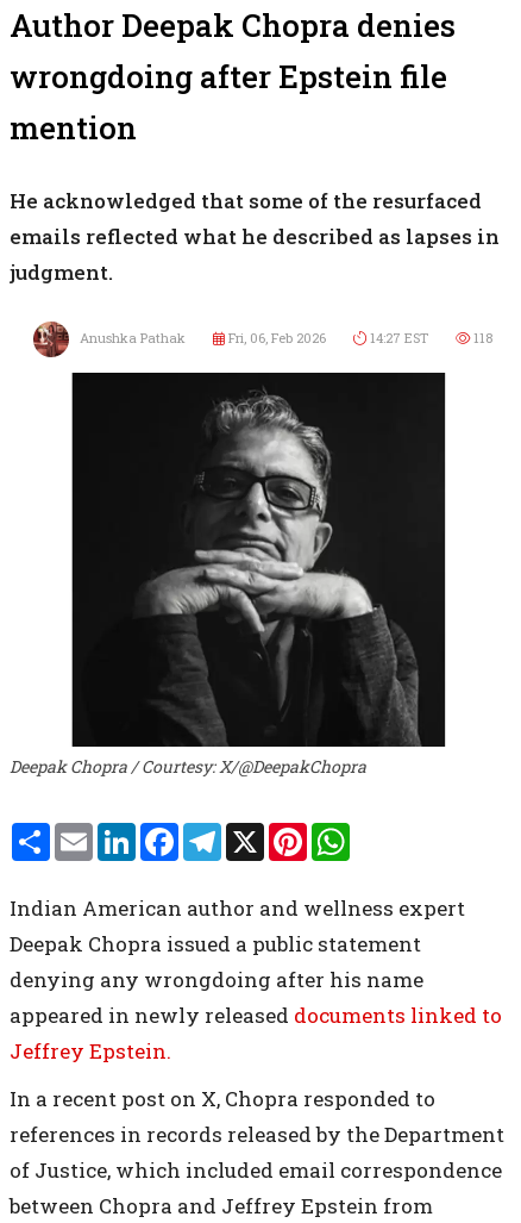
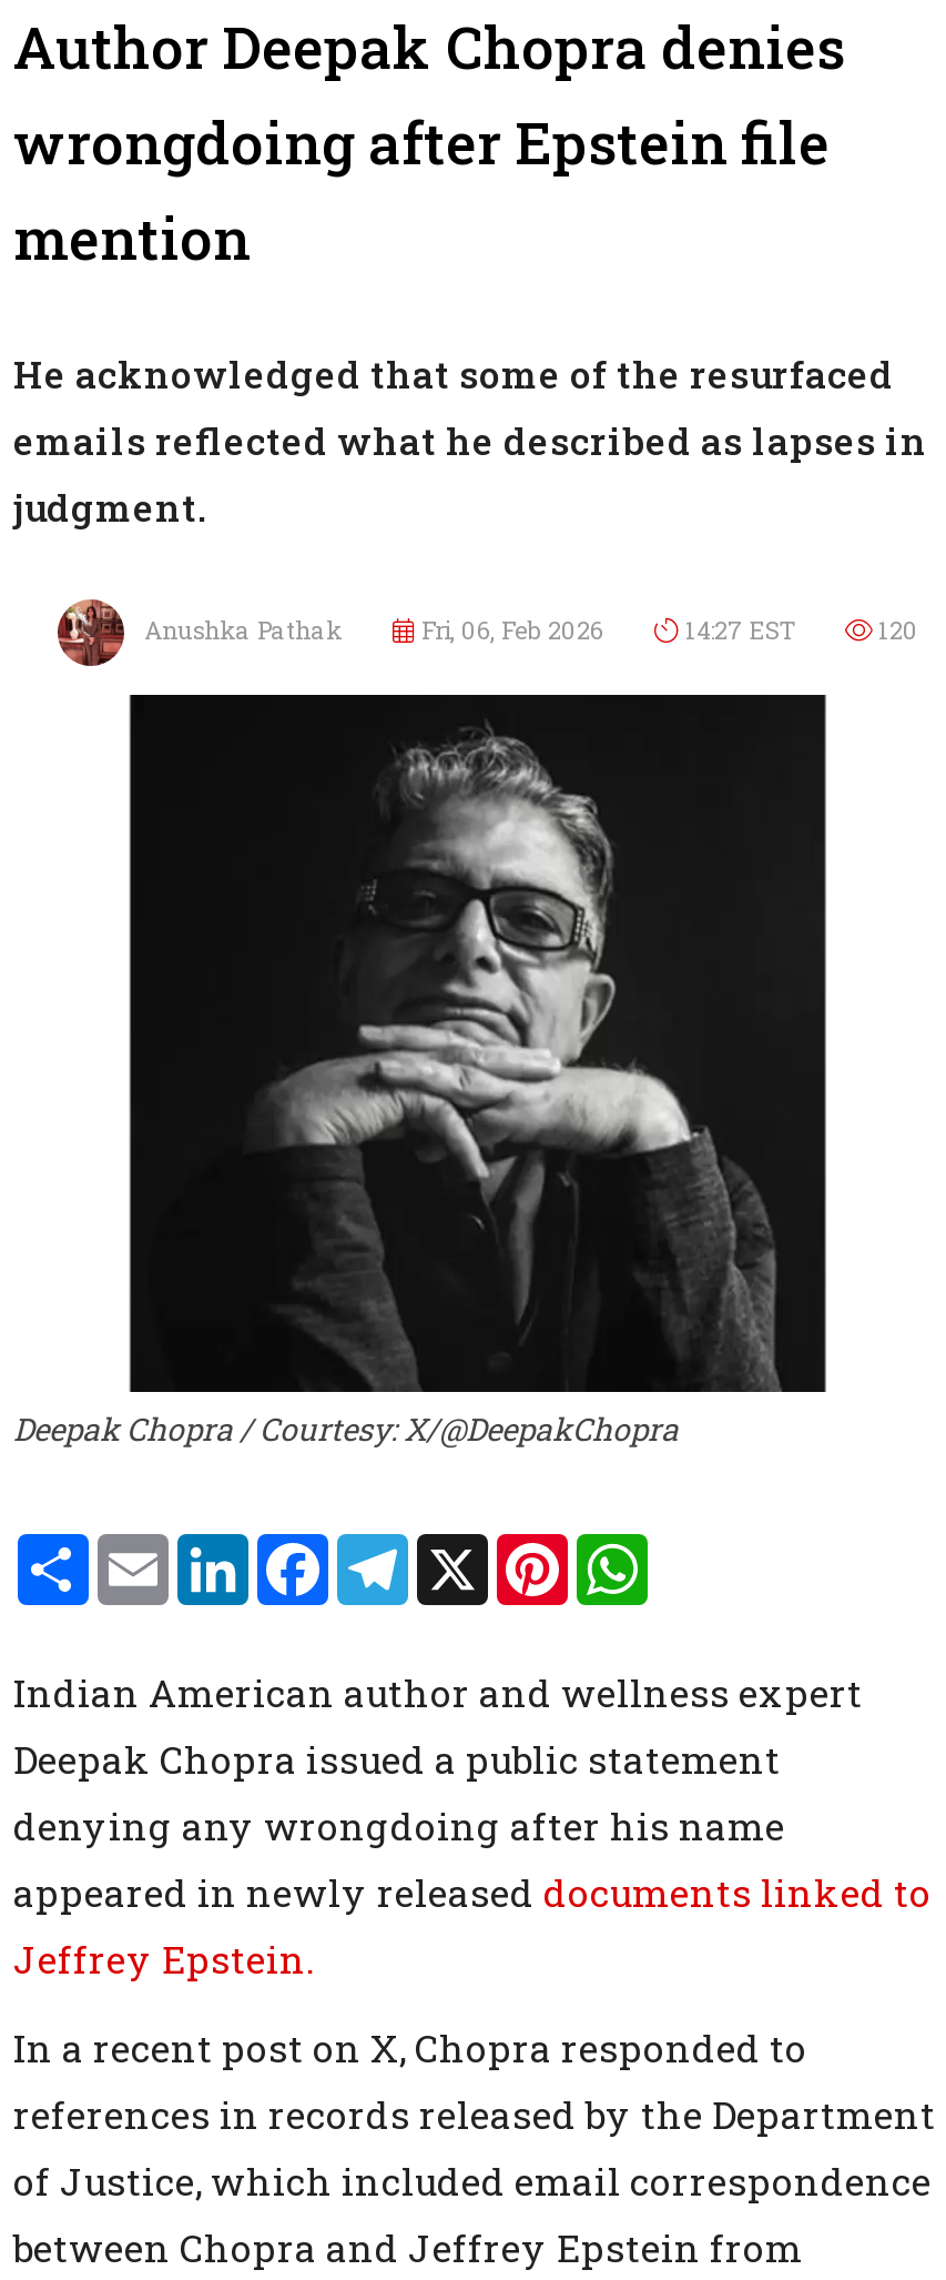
[470,329,500,346] 118 -> [872,613,932,646] 120

